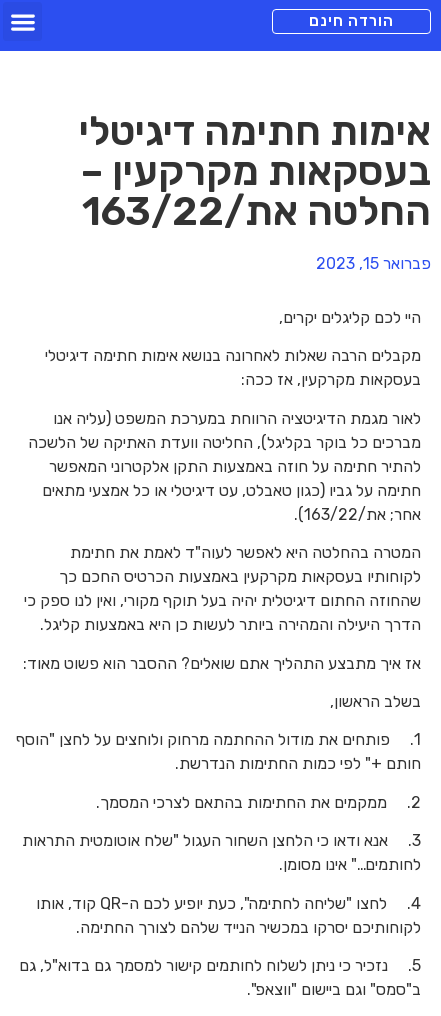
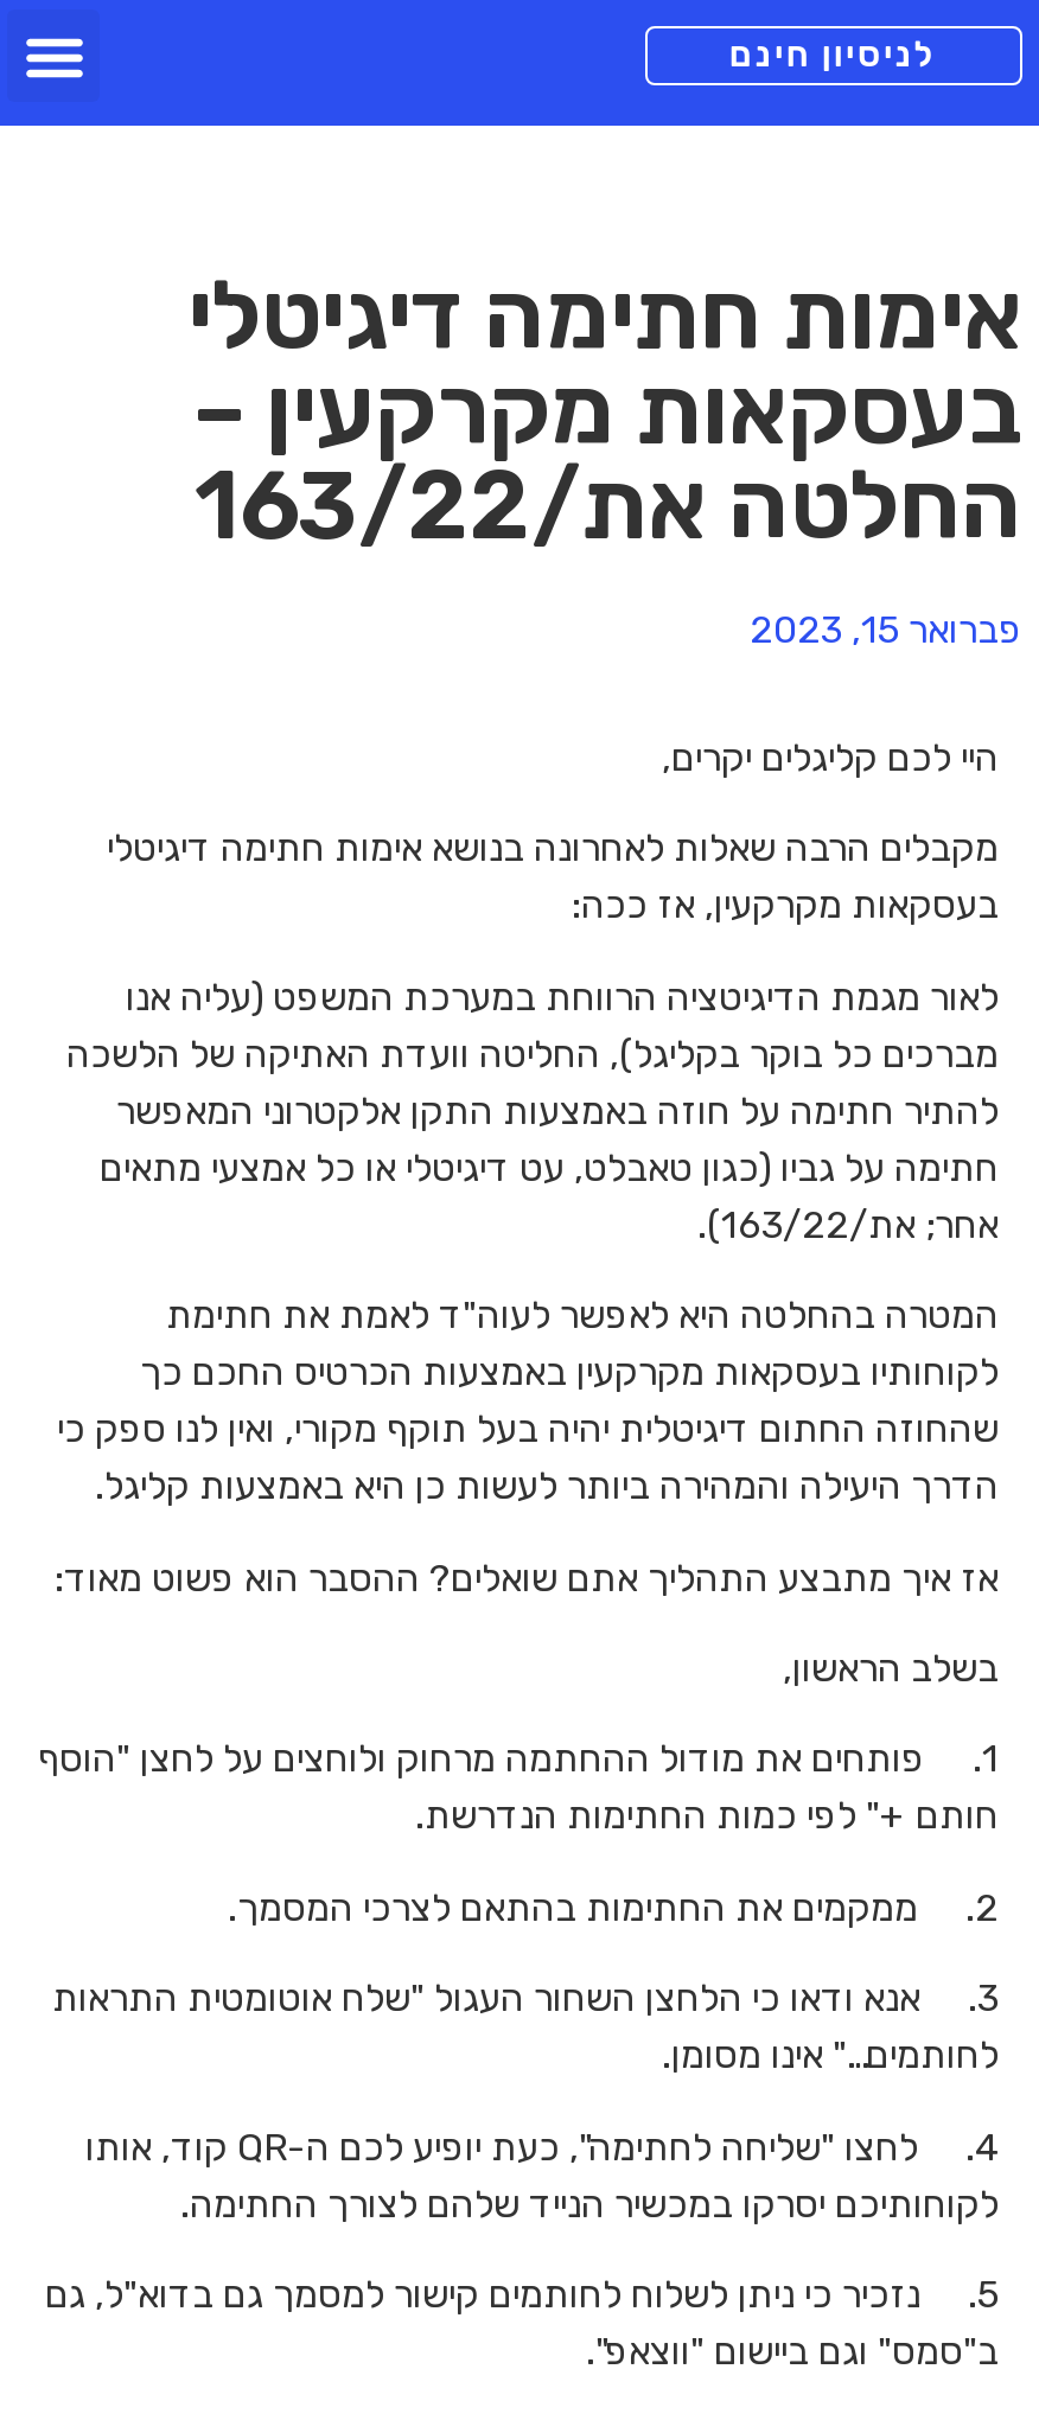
[309,12,394,30] הורדה חינם -> [729,33,938,76] לניסיון חינם

